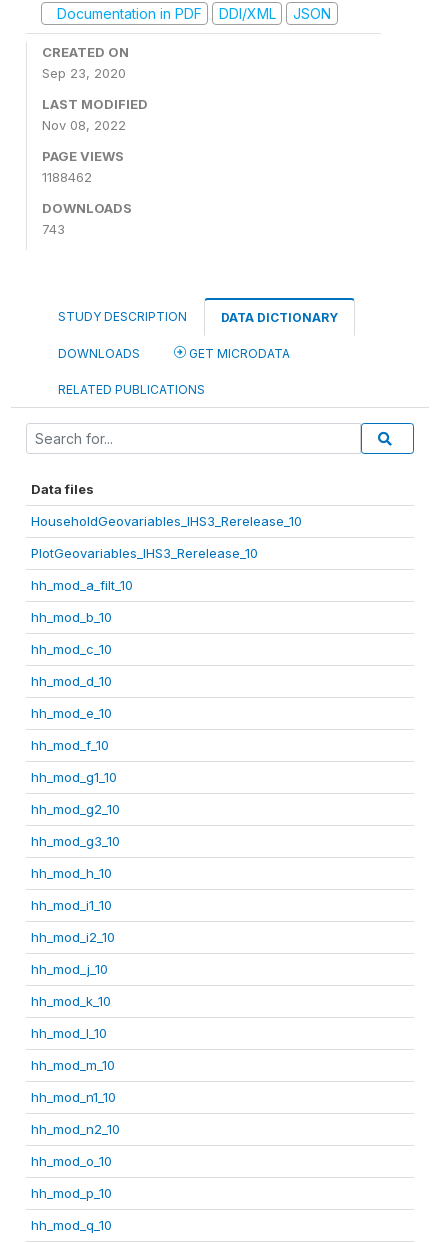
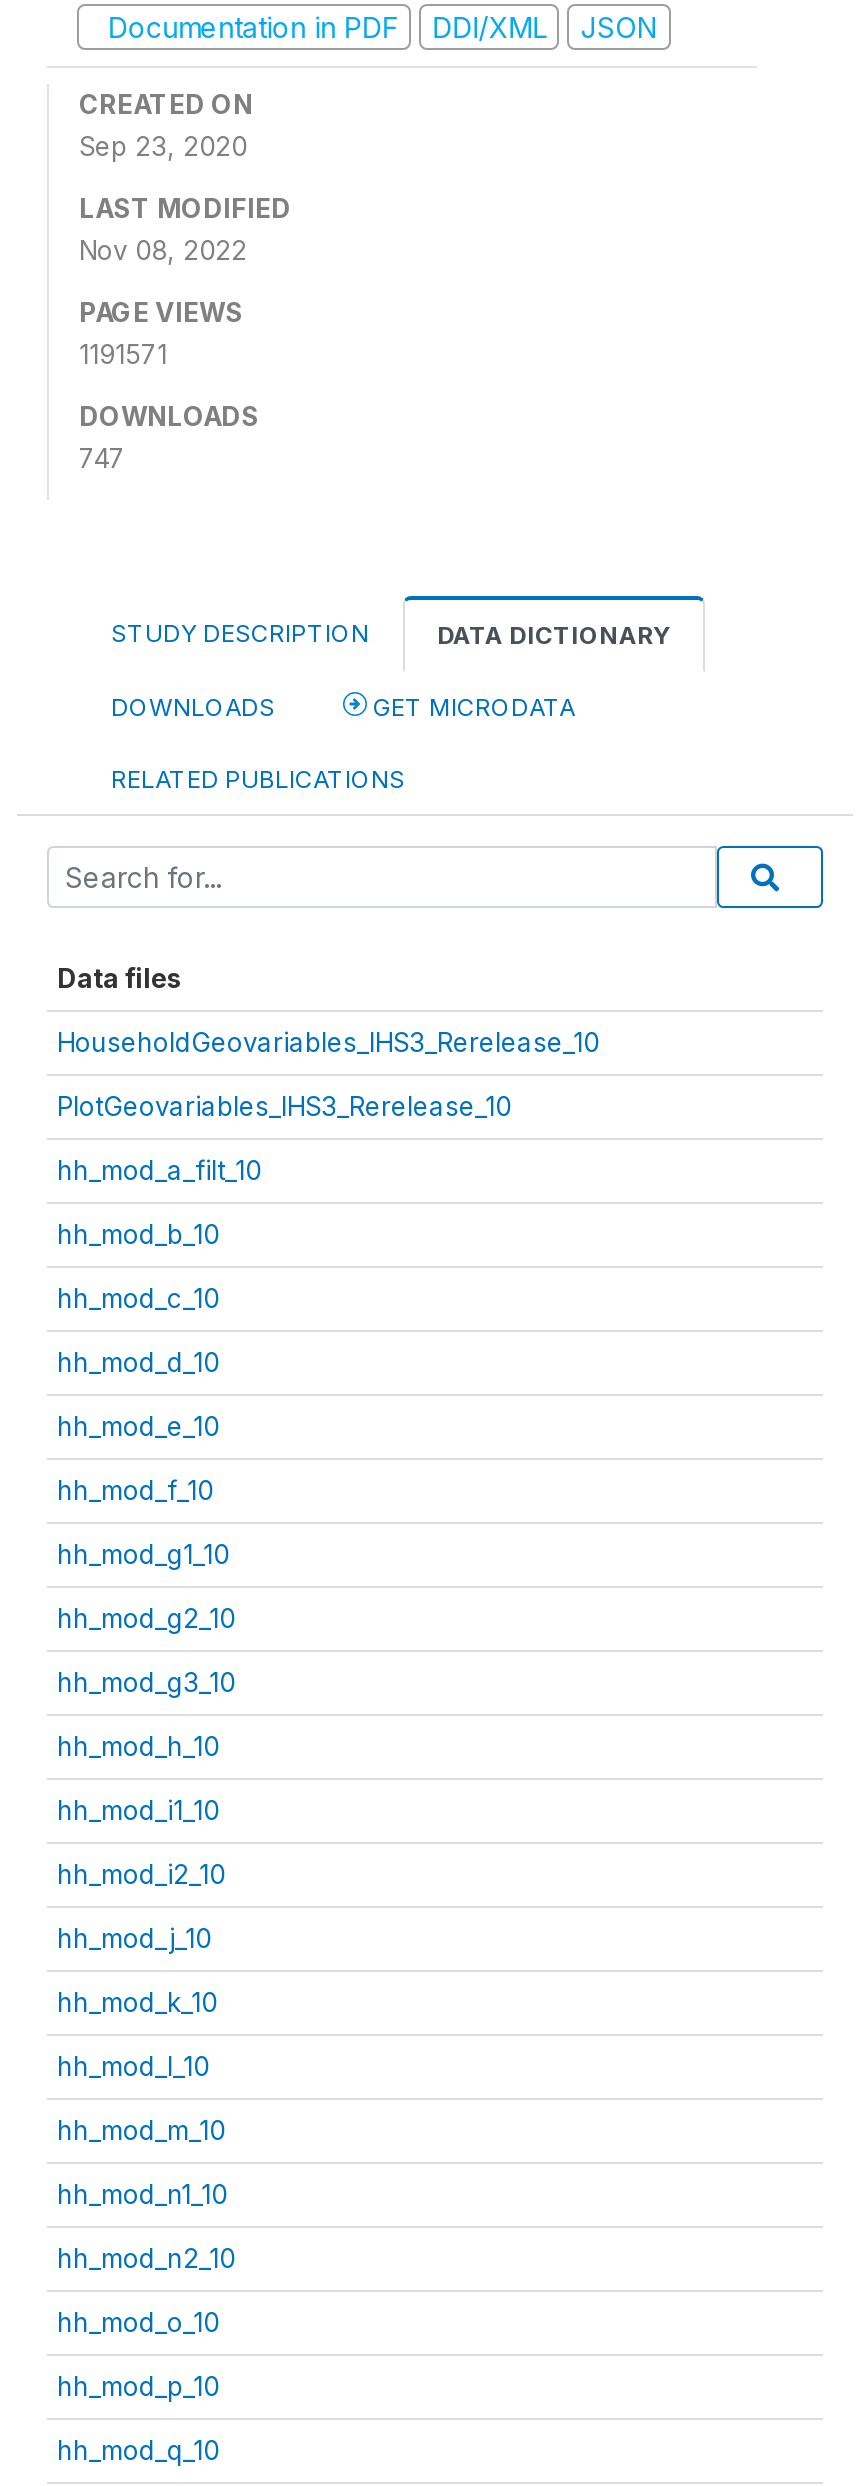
[42,169,92,185] 1188462 -> [79,338,167,370] 1191571
[42,221,65,237] 743 -> [79,442,125,474] 747

